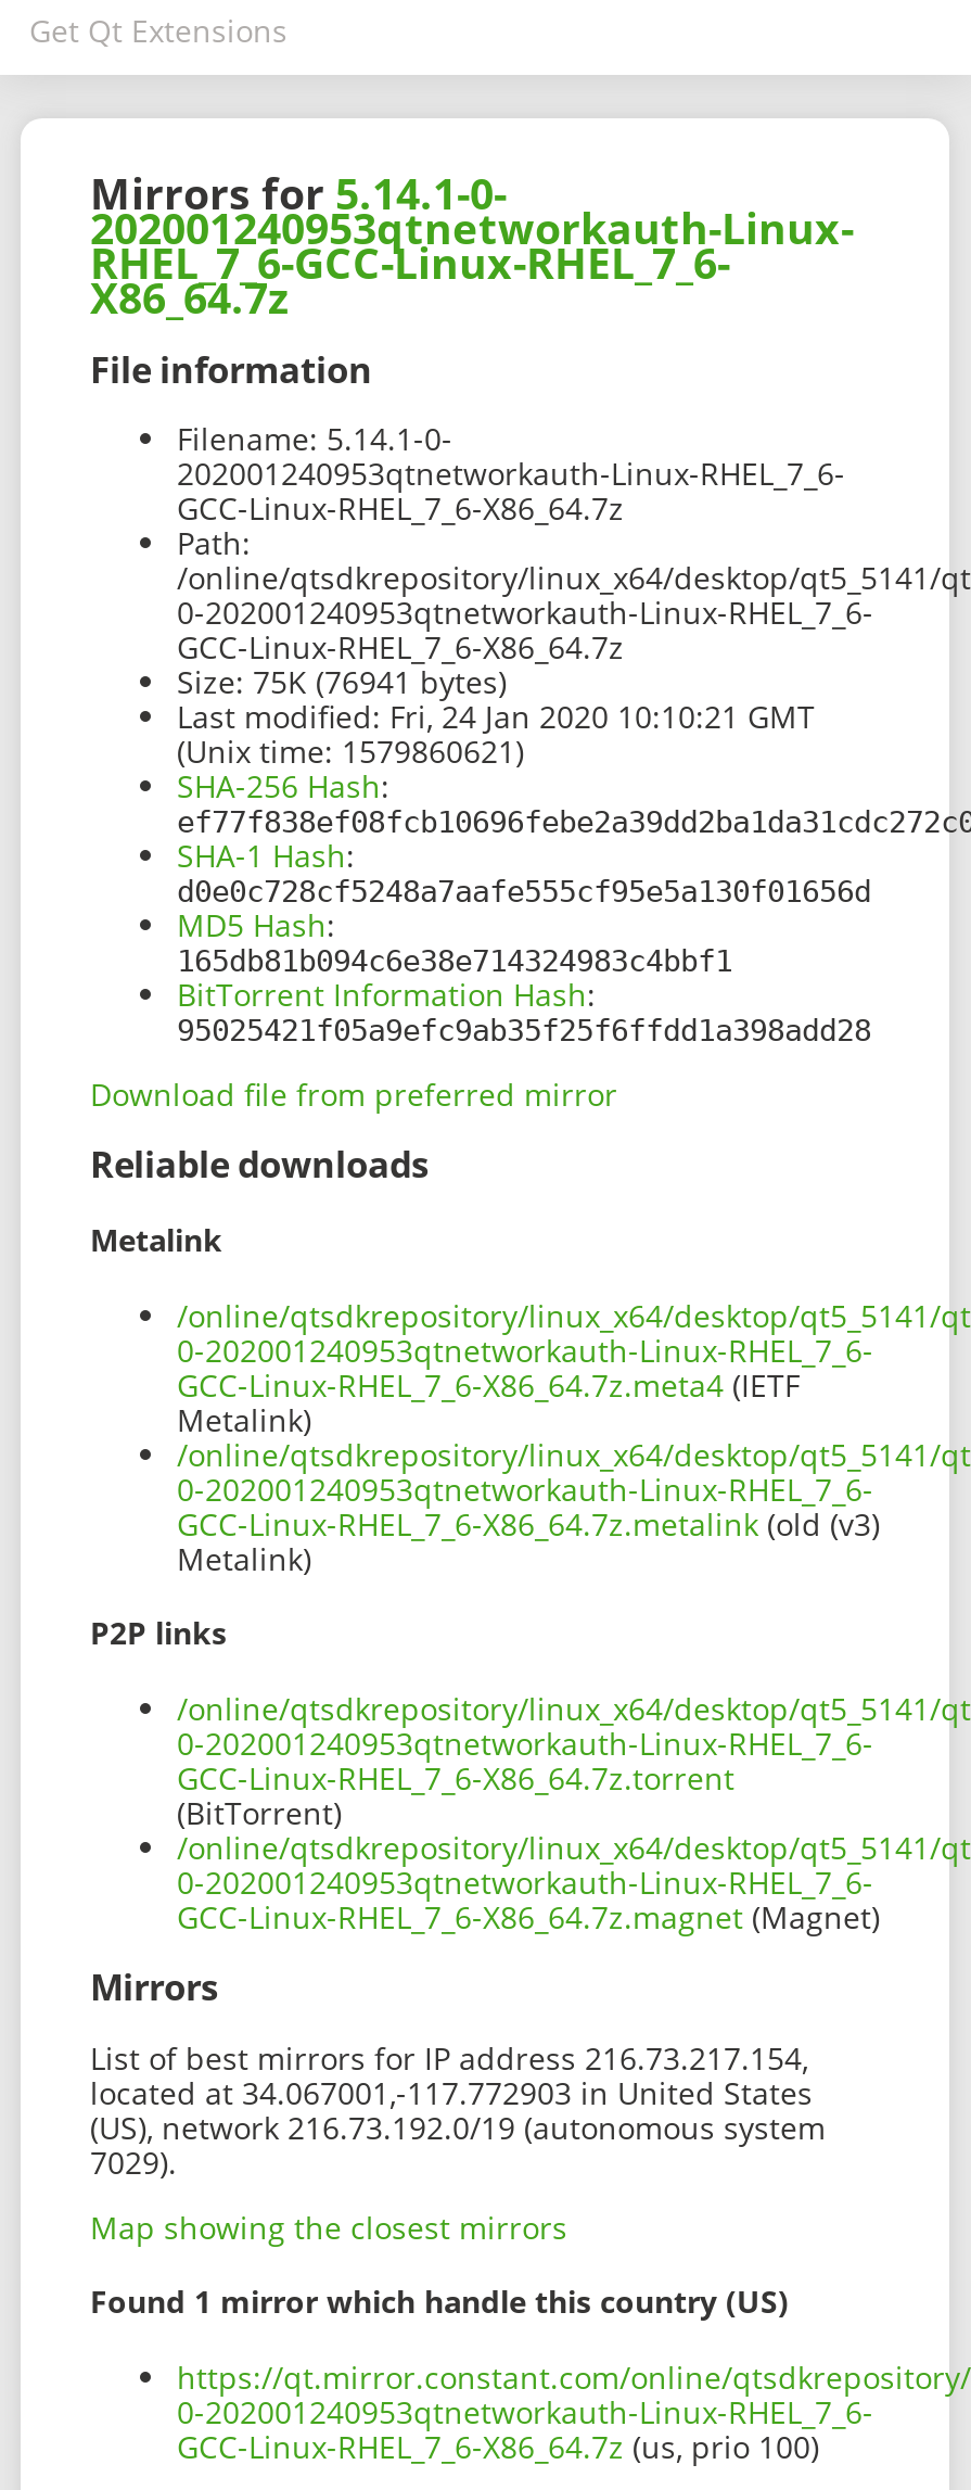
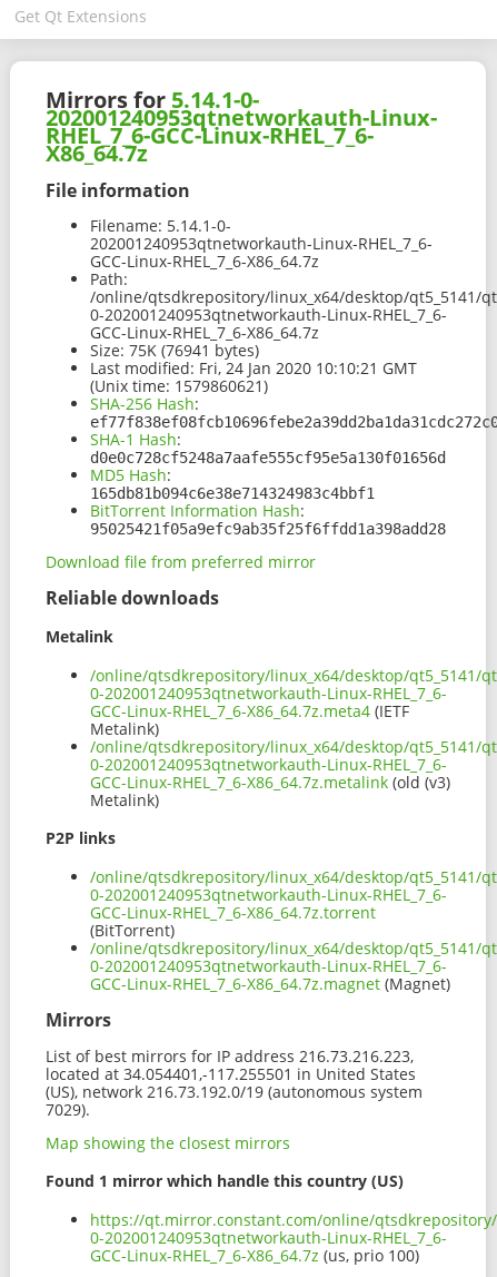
[90,2037,808,2078] List of best mirrors for IP address 216.73.217.154, -> [46,1045,414,1066] List of best mirrors for IP address 216.73.216.223,
[90,2071,813,2112] located at 34.067001,-117.772903 in United States -> [46,1063,416,1084] located at 34.054401,-117.255501 in United States

